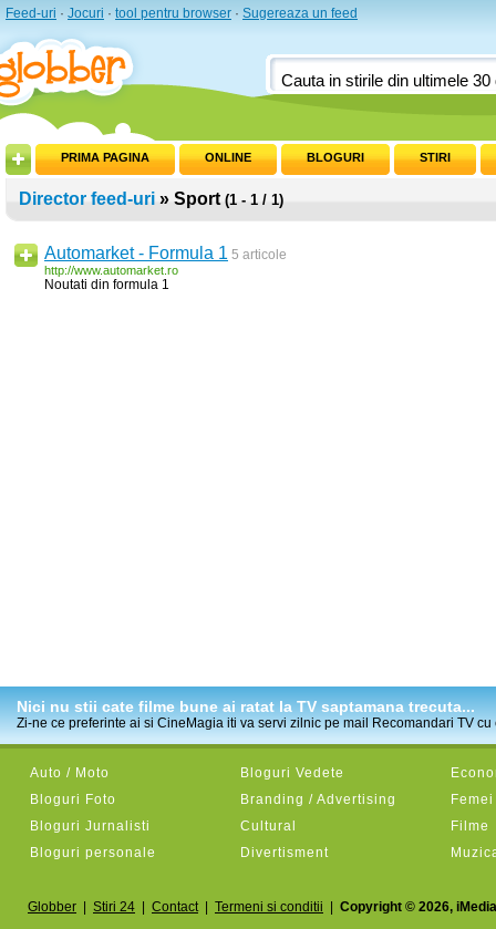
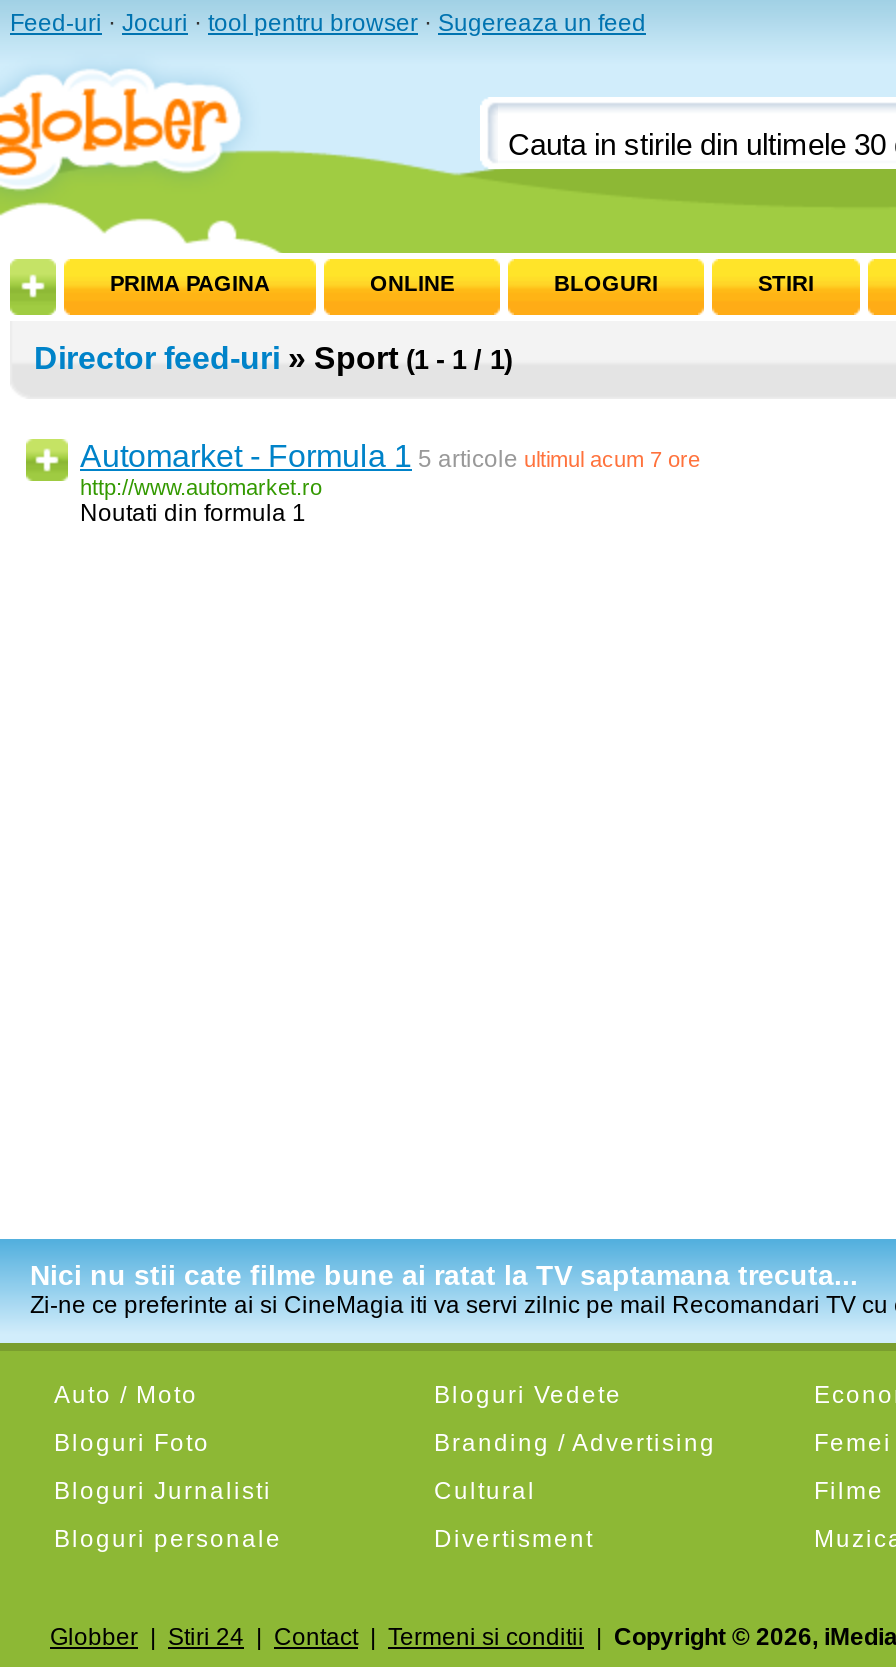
[44,244,287,262] Automarket - Formula 1 5 articole -> [80,439,700,473] Automarket - Formula 1 5 articole ultimul acum 7 ore

